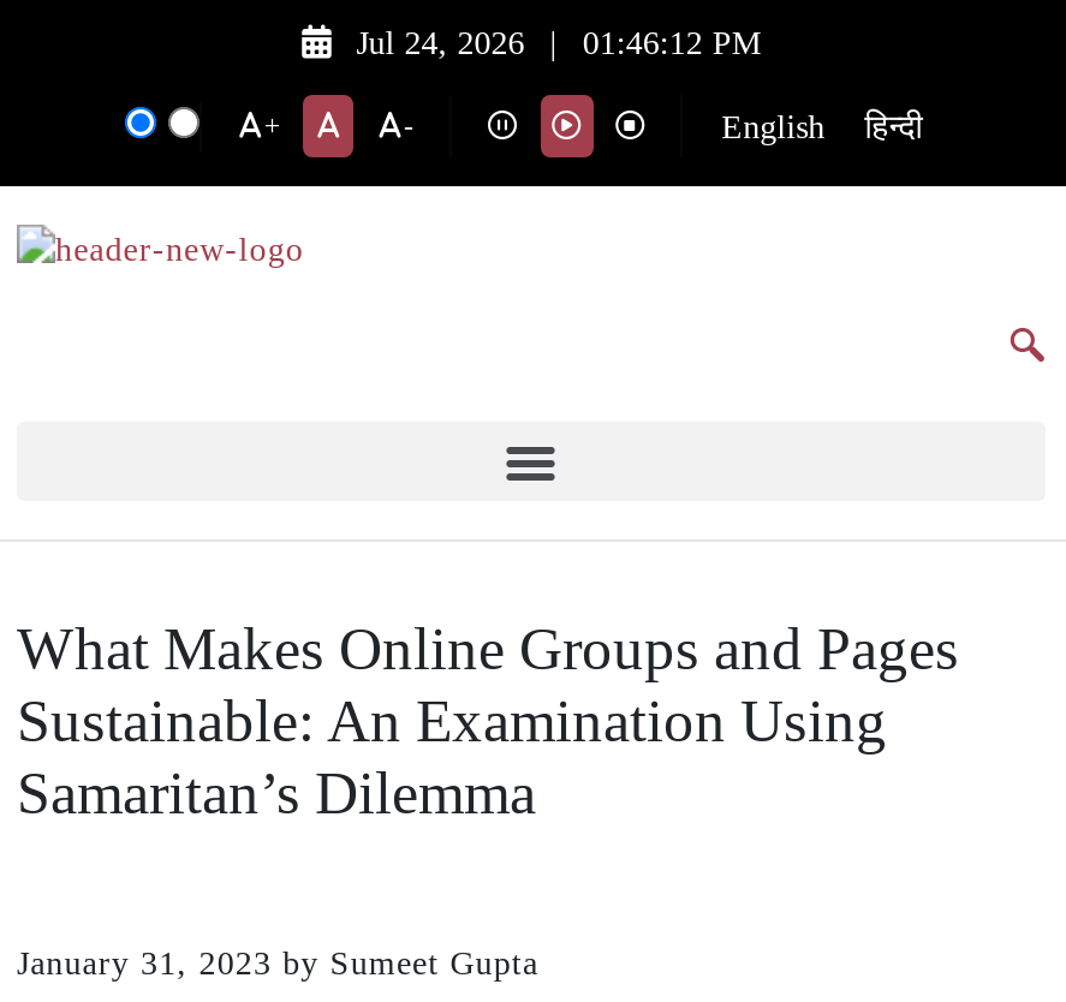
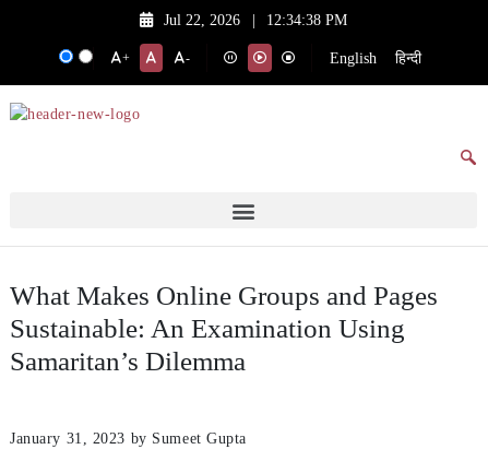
[356,25,524,61] Jul 24, 2026 -> [164,12,240,28] Jul 22, 2026
[583,25,761,61] 01:46:12 PM -> [267,12,348,28] 12:34:38 PM

